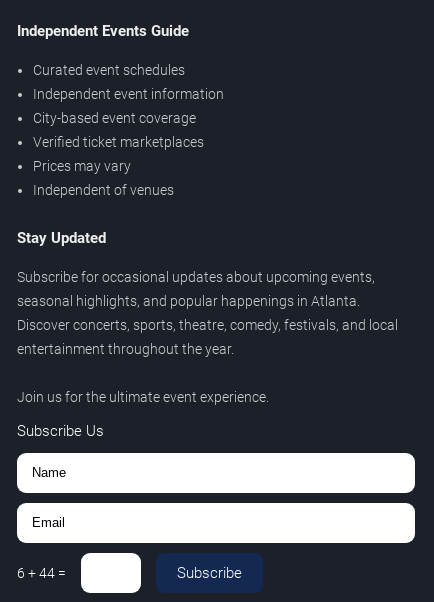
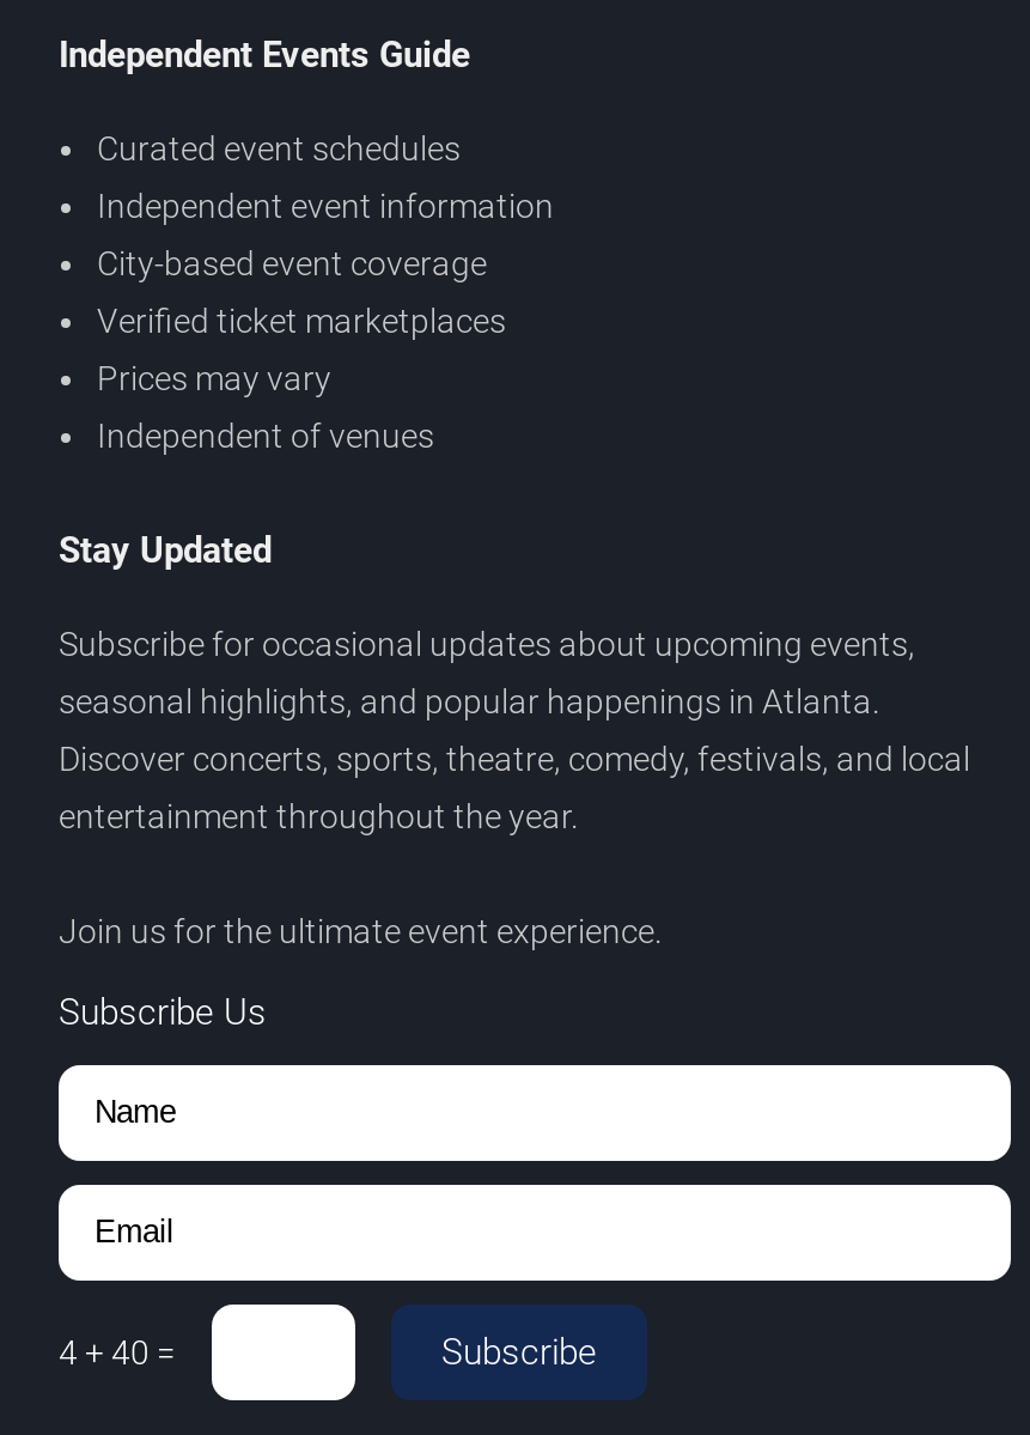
[17,565,66,581] 6 + 44 = -> [59,1332,176,1371] 4 + 40 =

